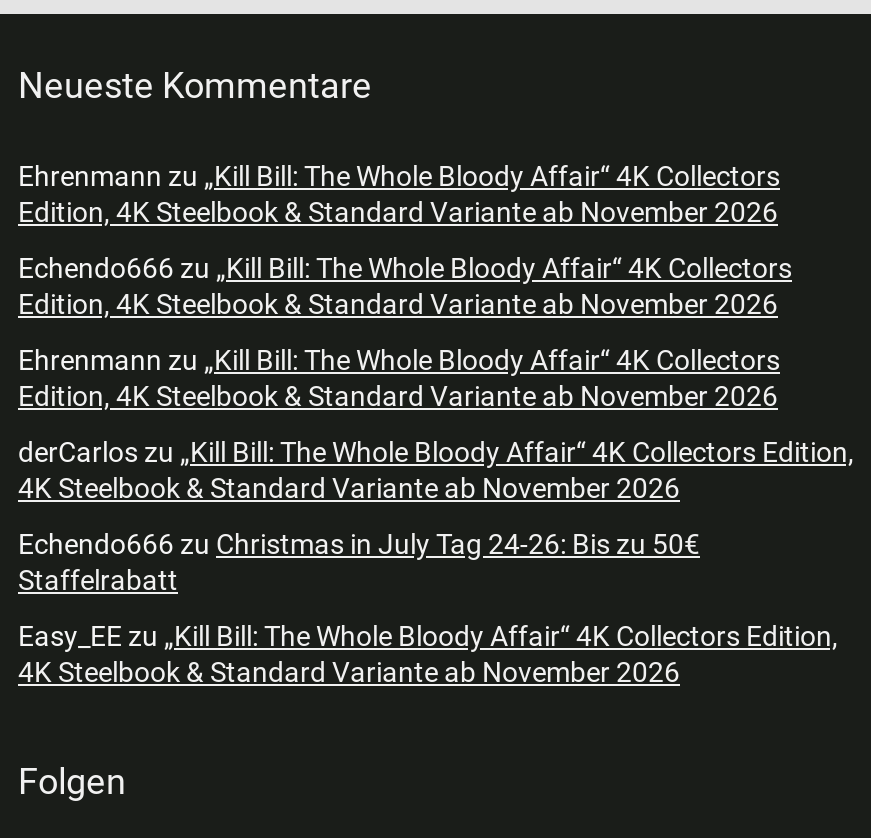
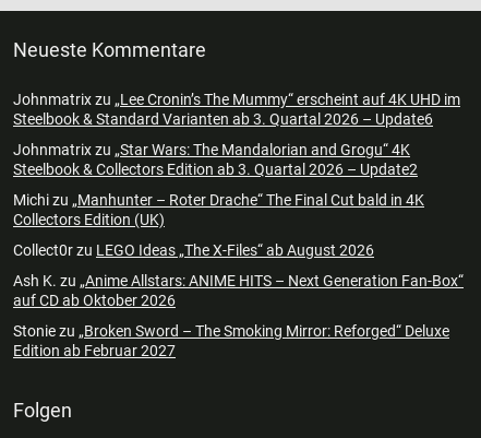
[18,161,780,229] Ehrenmann zu „Kill Bill: The Whole Bloody Affair“ 4K Collectors | Edition, 4K Steelbook & Standard Variante ab November 2026 -> [13,91,460,128] Johnmatrix zu „Lee Cronin’s The Mummy“ erscheint auf 4K UHD im | Steelbook & Standard Varianten ab 3. Quartal 2026 – Update6
[18,253,792,321] Echendo666 zu „Kill Bill: The Whole Bloody Affair“ 4K Collectors | Edition, 4K Steelbook & Standard Variante ab November 2026 -> [13,141,418,178] Johnmatrix zu „Star Wars: The Mandalorian and Grogu“ 4K | Steelbook & Collectors Edition ab 3. Quartal 2026 – Update2
[18,345,780,413] Ehrenmann zu „Kill Bill: The Whole Bloody Affair“ 4K Collectors | Edition, 4K Steelbook & Standard Variante ab November 2026 -> [13,191,424,228] Michi zu „Manhunter – Roter Drache“ The Final Cut bald in 4K | Collectors Edition (UK)
[18,437,854,505] derCarlos zu „Kill Bill: The Whole Bloody Affair“ 4K Collectors Edition, | 4K Steelbook & Standard Variante ab November 2026 -> [13,241,374,259] Collect0r zu LEGO Ideas „The X-Files“ ab August 2026
[18,529,700,597] Echendo666 zu Christmas in July Tag 24-26: Bis zu 50€ | Staffelrabatt -> [13,272,464,309] Ash K. zu „Anime Allstars: ANIME HITS – Next Generation Fan-Box“ | auf CD ab Oktober 2026
[18,621,838,689] Easy_EE zu „Kill Bill: The Whole Bloody Affair“ 4K Collectors Edition, | 4K Steelbook & Standard Variante ab November 2026 -> [13,322,449,359] Stonie zu „Broken Sword – The Smoking Mirror: Reforged“ Deluxe | Edition ab Februar 2027

